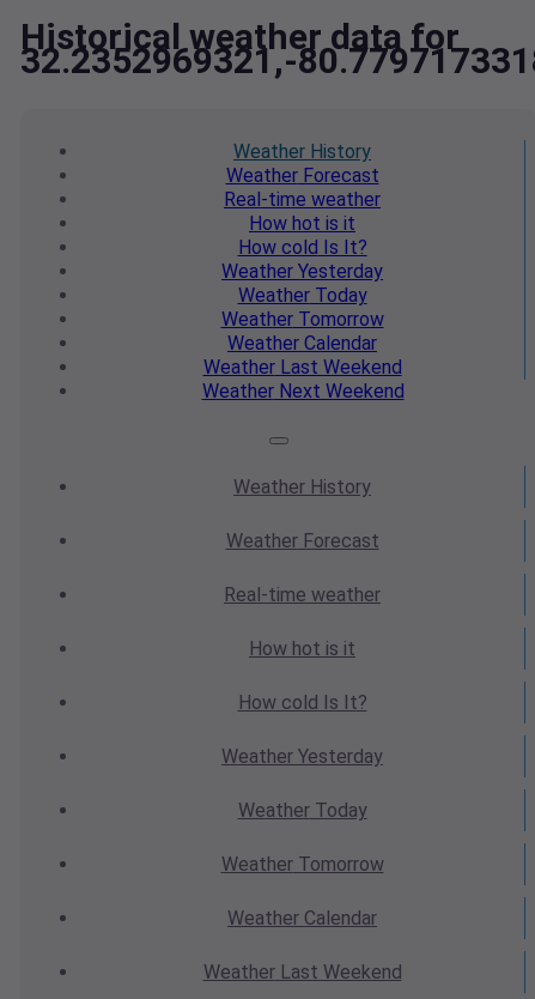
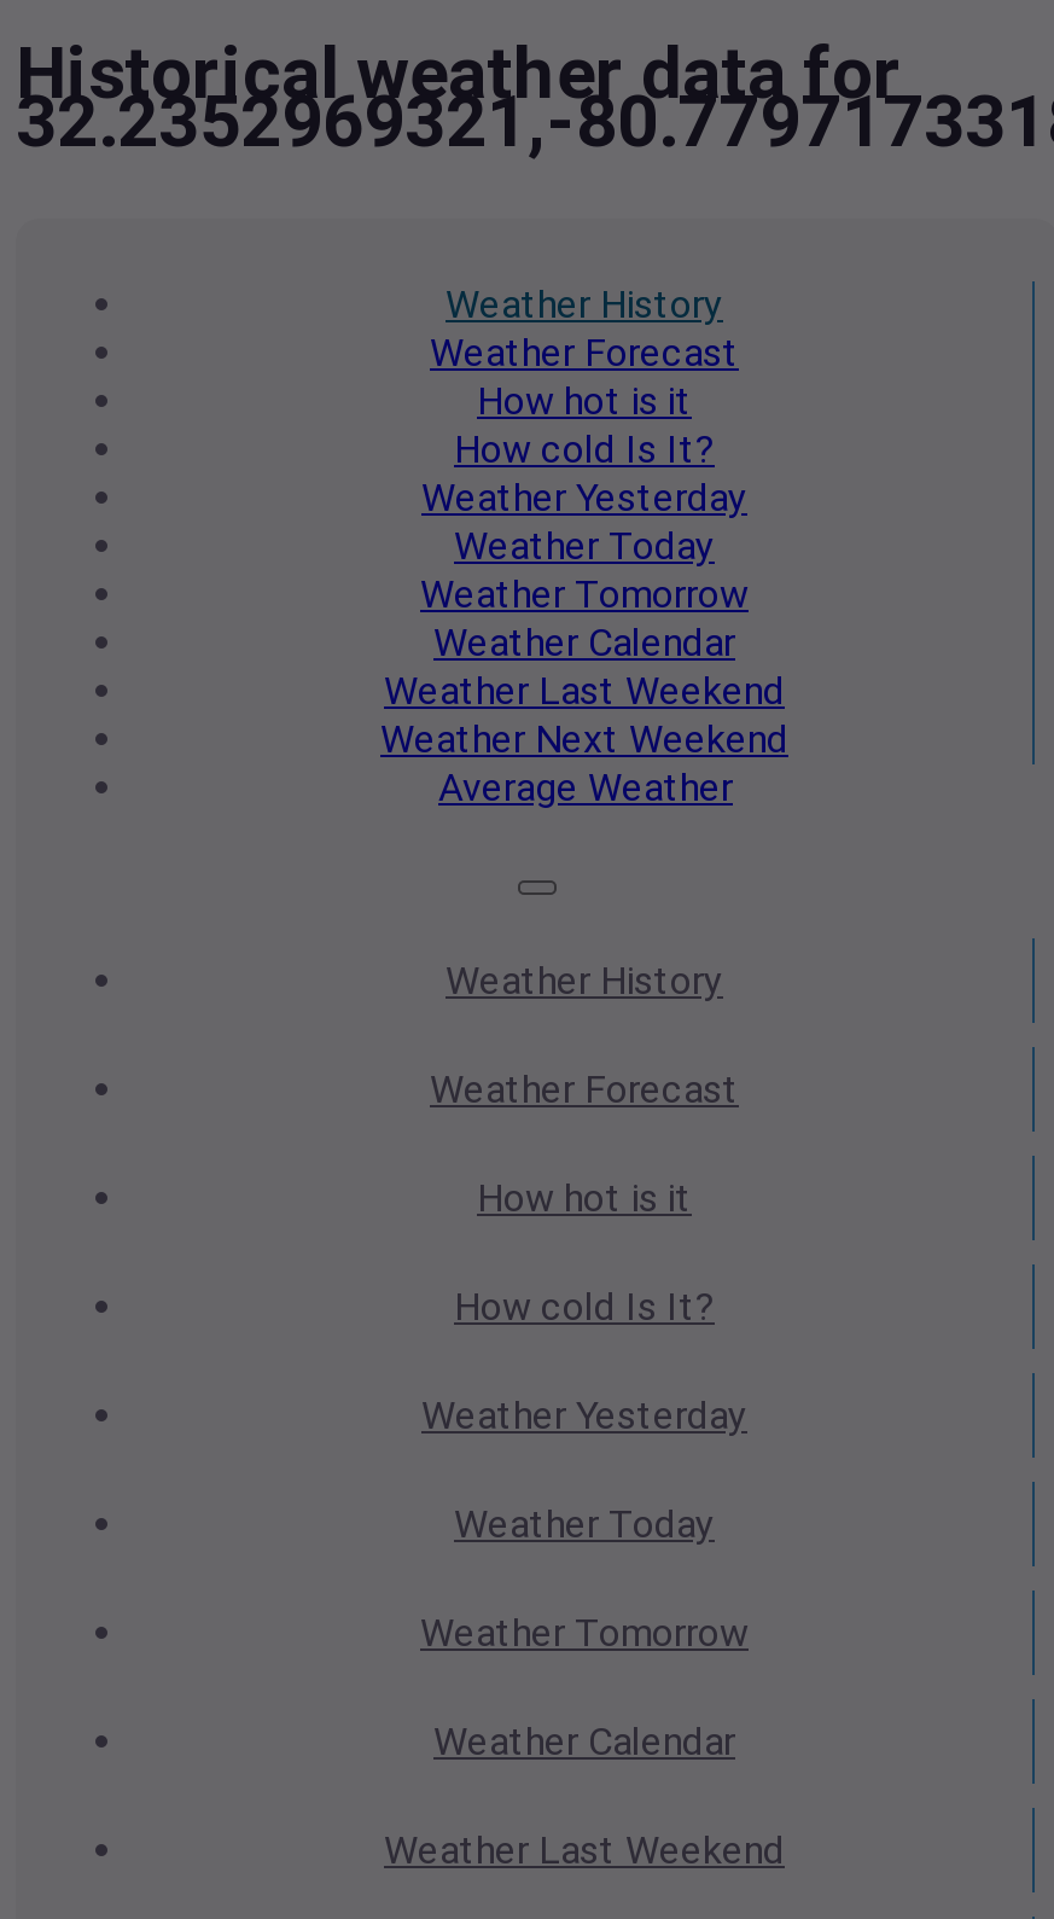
[224,188,381,211] Real-time weather -> none
none -> [438,765,733,811] Average Weather
[224,583,381,606] Real-time weather -> none

